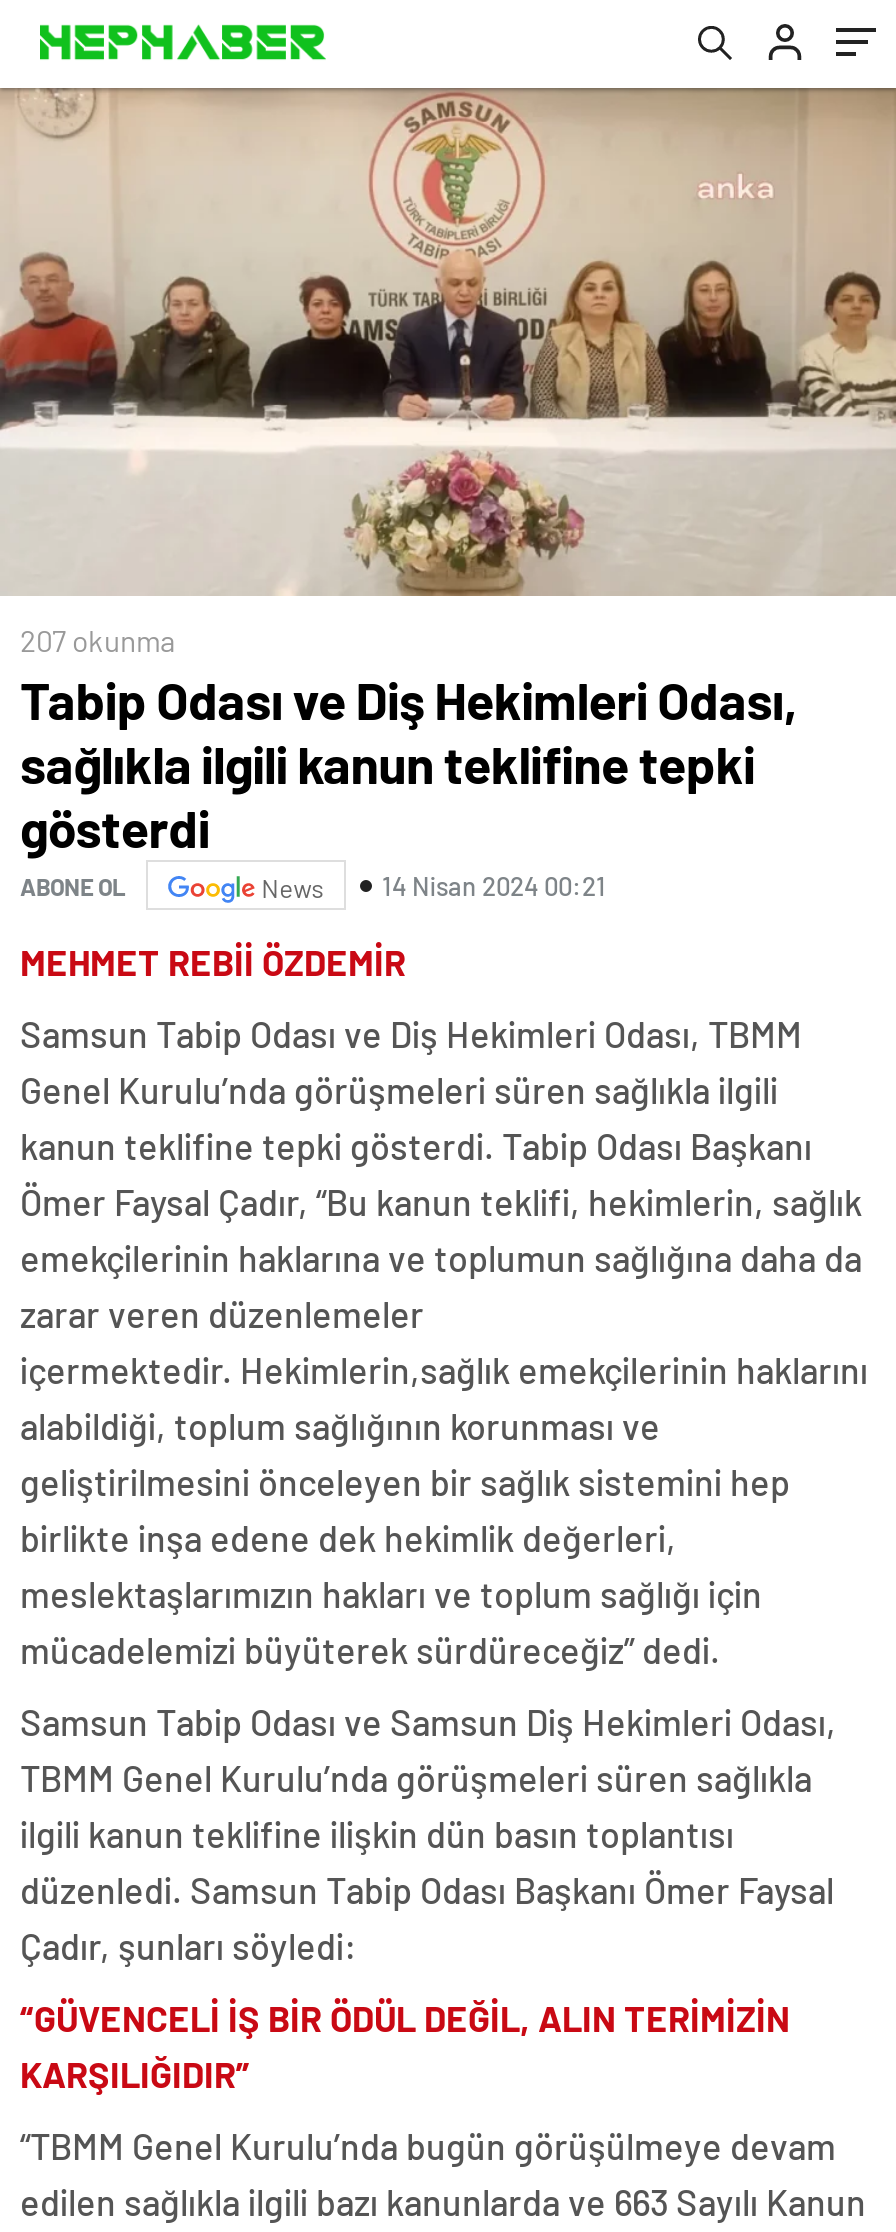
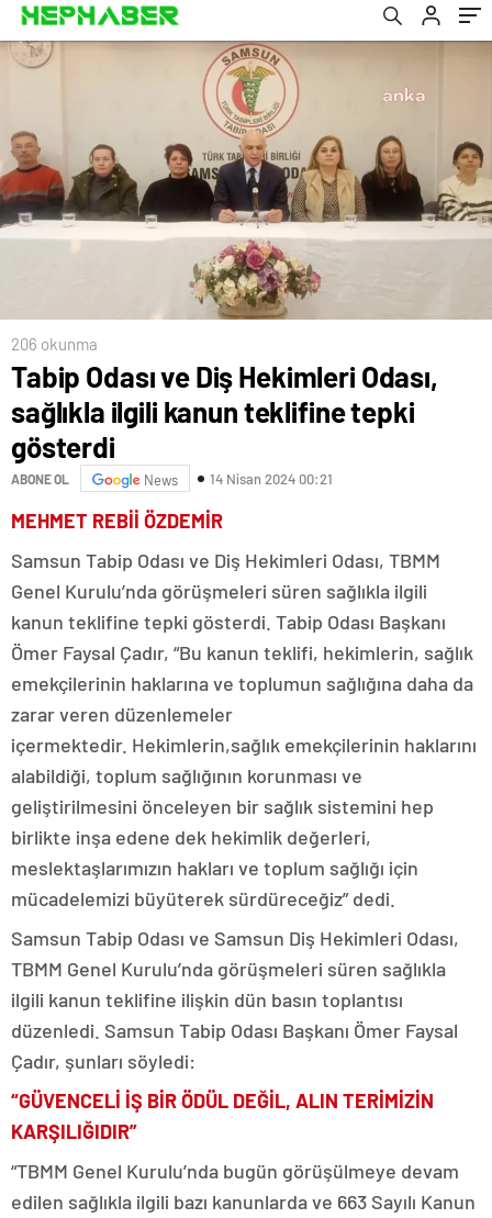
[20,623,176,659] 207 okunma -> [11,334,98,354] 206 okunma

